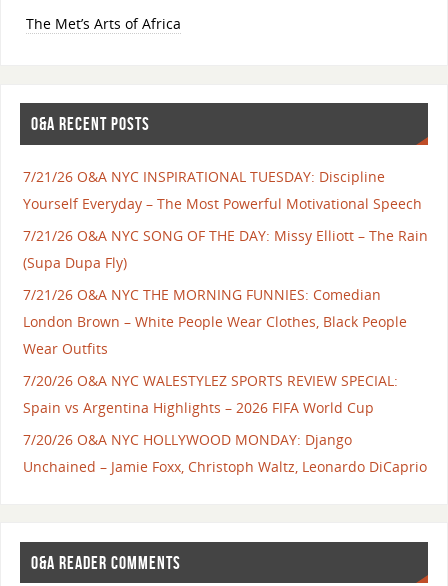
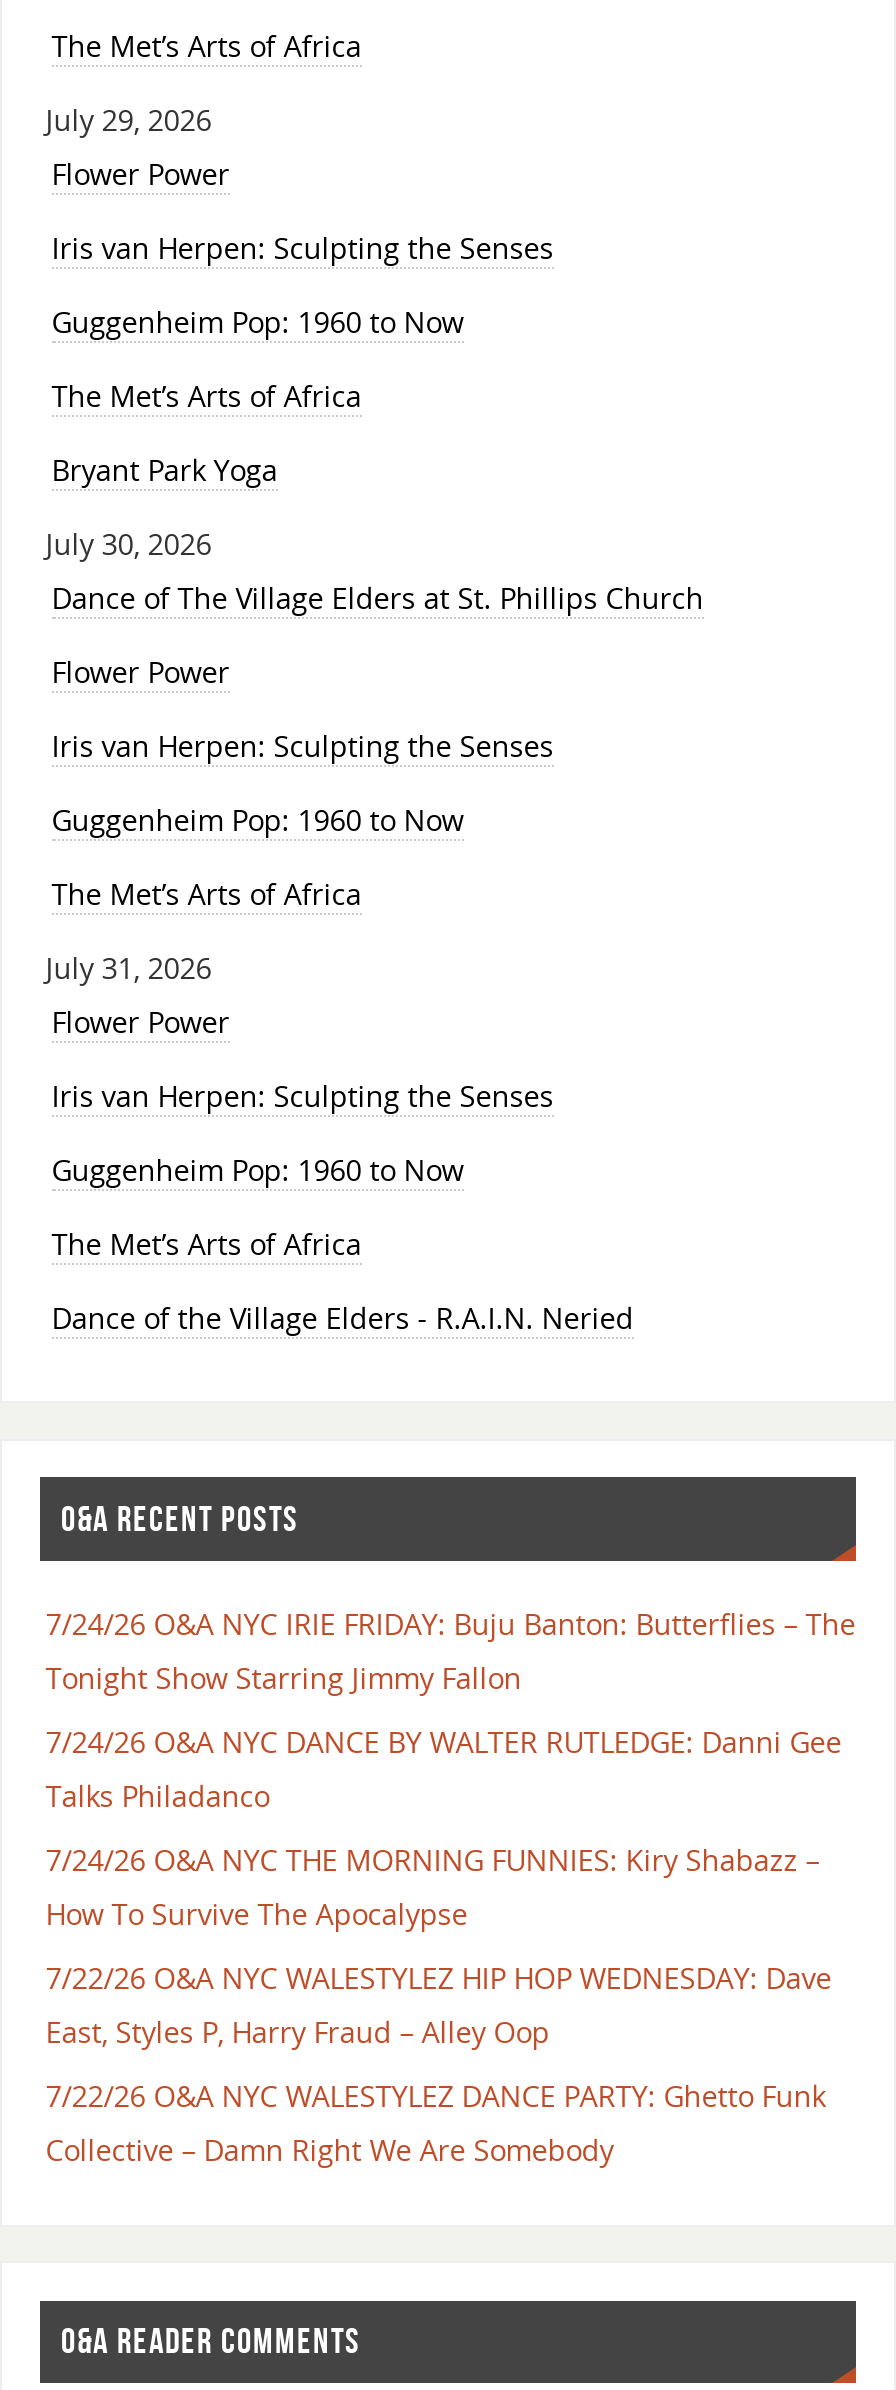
none -> [45,100,703,1336] July 29, 2026 | Flower Power | Iris van Herpen: Sculpting the Senses | Guggenheim Pop: 1960 to Now | The Met’s Arts of Africa | Bryant Park Yoga | July 30, 2026 | Dance of The Village Elders at St. Phillips Church | Flower Power | Iris van Herpen: Sculpting the Senses | Guggenheim Pop: 1960 to Now | The Met’s Arts of Africa | July 31, 2026 | Flower Power | Iris van Herpen: Sculpting the Senses | Guggenheim Pop: 1960 to Now | The Met’s Arts of Africa | Dance of the Village Elders - R.A.I.N. Neried
moved [30,114,149,134] -> [61,1499,299,1539]: O&A RECENT POSTS
[23,167,422,213] 7/21/26 O&A NYC INSPIRATIONAL TUESDAY: Discipline | Yourself Everyday – The Most Powerful Motivational Speech -> [45,1605,855,1697] 7/24/26 O&A NYC IRIE FRIDAY: Buju Banton: Butterflies – The | Tonight Show Starring Jimmy Fallon
[23,226,428,272] 7/21/26 O&A NYC SONG OF THE DAY: Missy Elliott – The Rain | (Supa Dupa Fly) -> [45,1723,841,1815] 7/24/26 O&A NYC DANCE BY WALTER RUTLEDGE: Danni Gee | Talks Philadanco
[23,285,407,358] 7/21/26 O&A NYC THE MORNING FUNNIES: Comedian | London Brown – White People Wear Clothes, Black People | Wear Outfits -> [45,1841,819,1933] 7/24/26 O&A NYC THE MORNING FUNNIES: Kiry Shabazz – | How To Survive The Apocalypse
[23,371,398,417] 7/20/26 O&A NYC WALESTYLEZ SPORTS REVIEW SPECIAL: | Spain vs Argentina Highlights – 2026 FIFA World Cup -> [45,1959,831,2051] 7/22/26 O&A NYC WALESTYLEZ HIP HOP WEDNESDAY: Dave | East, Styles P, Harry Fraud – Alley Oop
[23,430,427,476] 7/20/26 O&A NYC HOLLYWOOD MONDAY: Django | Unchained – Jamie Foxx, Christoph Waltz, Leonardo DiCaprio -> [45,2077,825,2169] 7/22/26 O&A NYC WALESTYLEZ DANCE PARTY: Ghetto Funk | Collective – Damn Right We Are Somebody

